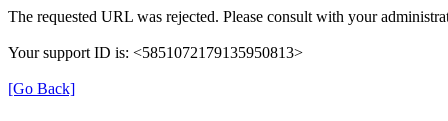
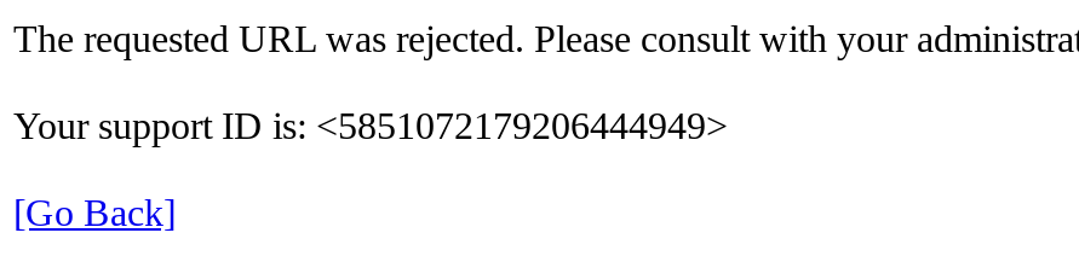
[8,44,303,61] Your support ID is: <5851072179135950813> -> [13,105,728,146] Your support ID is: <5851072179206444949>

